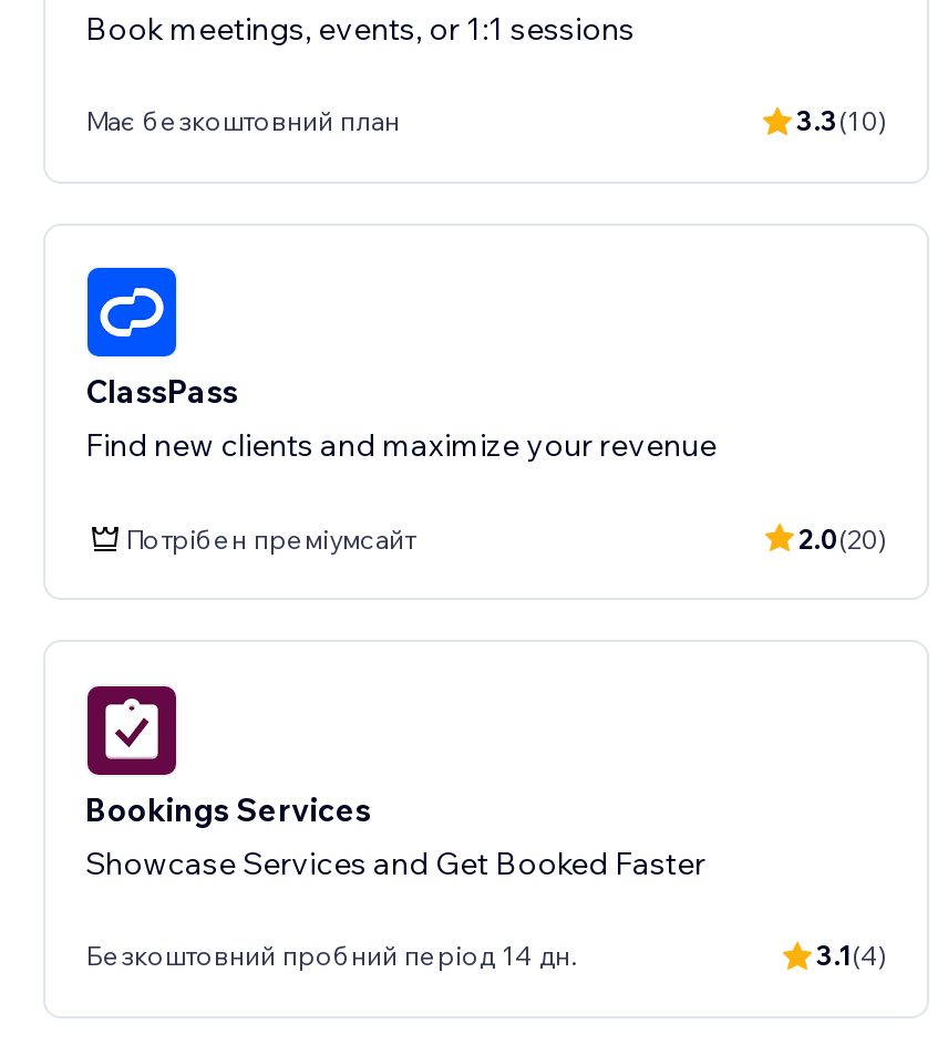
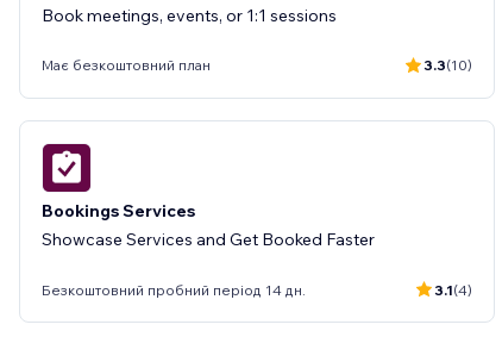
[85,266,887,555] [image] | ClassPass | Find new clients and maximize your revenue | Потрібен преміумсайт | 2.0(20) -> none

